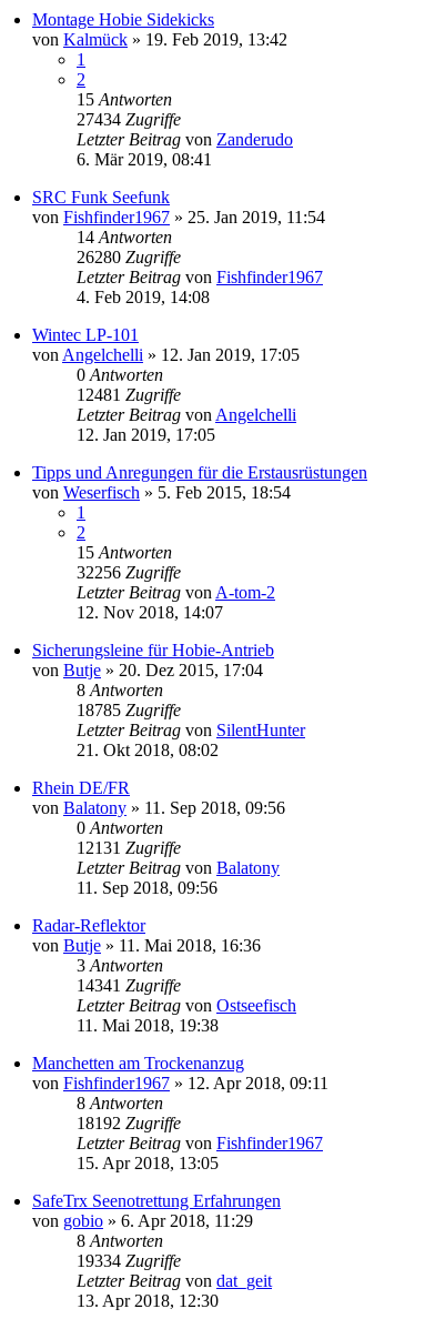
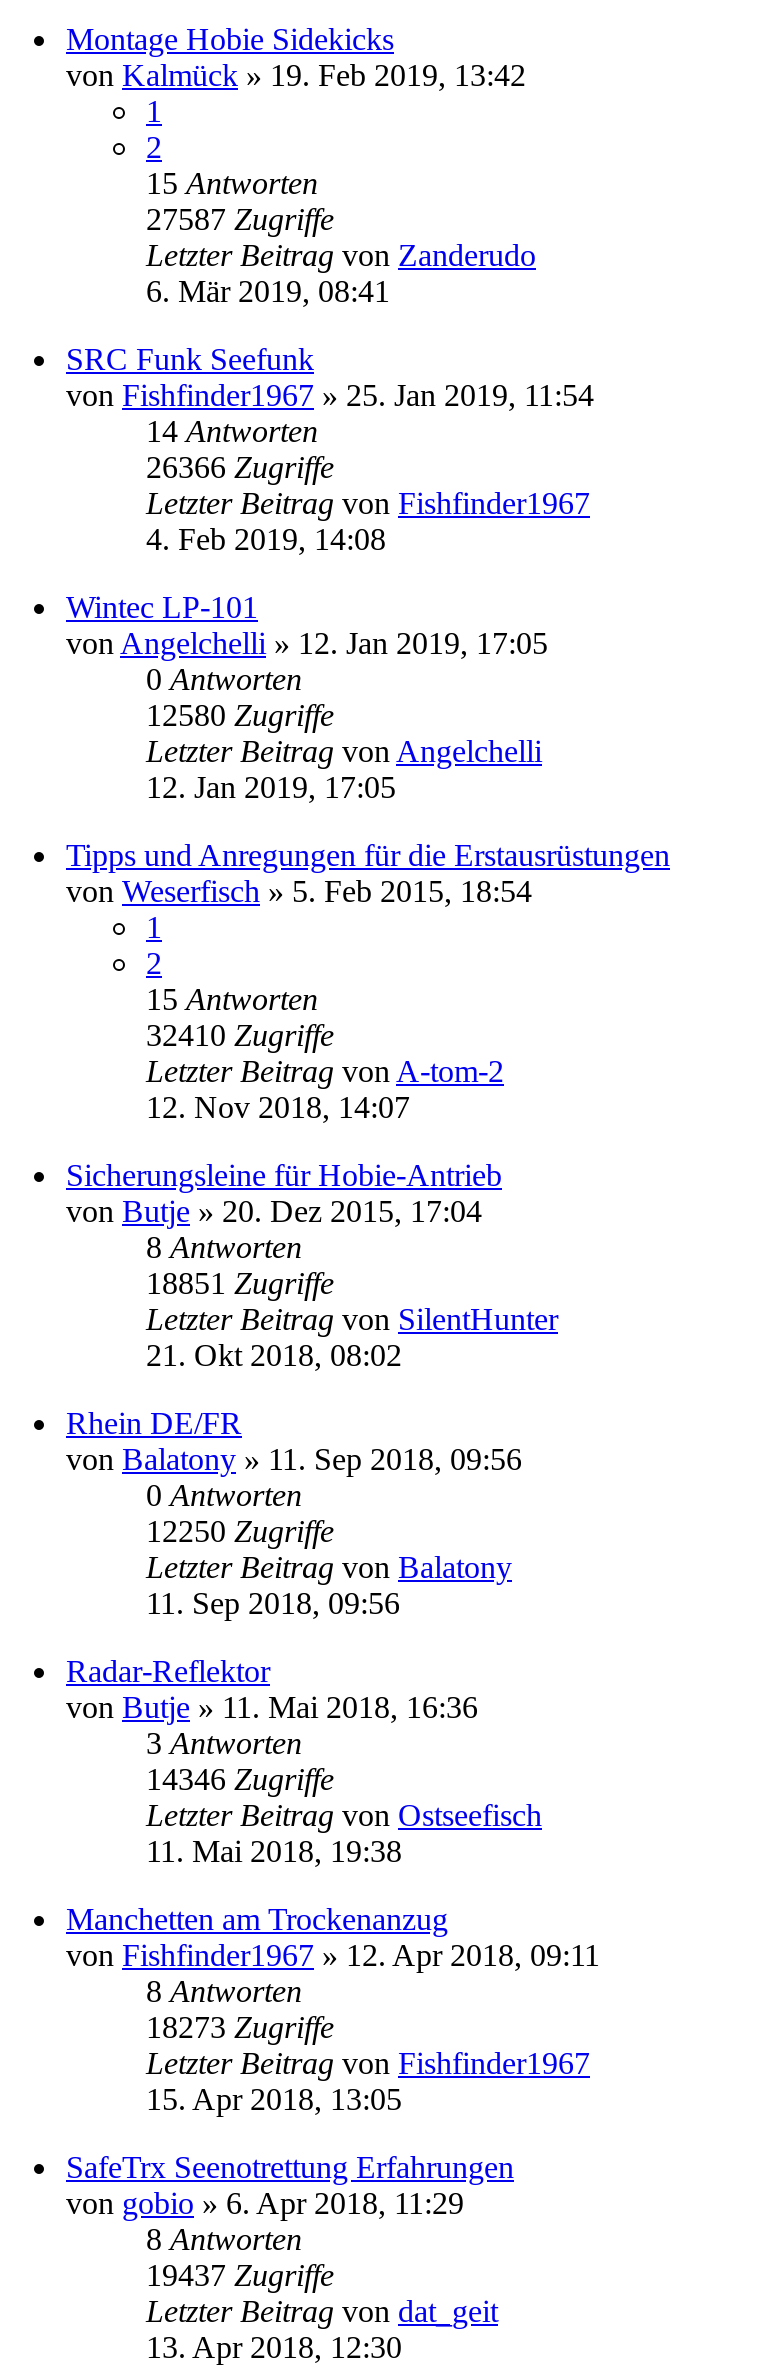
[77,110,181,129] 27434 Zugriffe -> [146,202,334,236] 27587 Zugriffe
[77,247,181,266] 26280 Zugriffe -> [146,450,334,484] 26366 Zugriffe
[77,385,181,404] 12481 Zugriffe -> [146,698,334,732] 12580 Zugriffe
[77,563,181,582] 32256 Zugriffe -> [146,1018,334,1052] 32410 Zugriffe
[77,700,181,719] 18785 Zugriffe -> [146,1266,334,1300] 18851 Zugriffe
[77,838,181,857] 12131 Zugriffe -> [146,1514,334,1548] 12250 Zugriffe
[77,976,181,995] 14341 Zugriffe -> [146,1762,334,1796] 14346 Zugriffe
[77,1113,181,1132] 18192 Zugriffe -> [146,2010,334,2044] 18273 Zugriffe
[77,1251,181,1270] 19334 Zugriffe -> [146,2258,334,2292] 19437 Zugriffe

